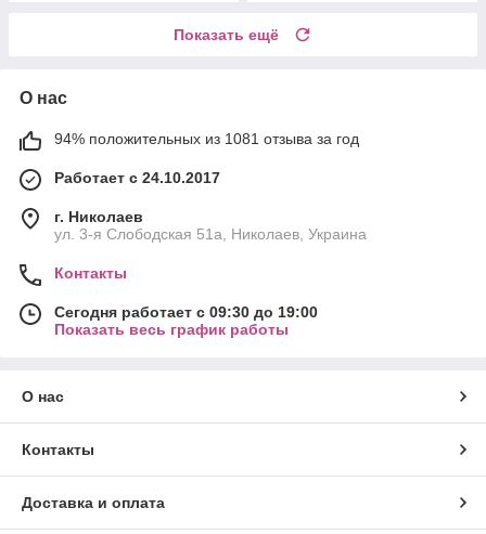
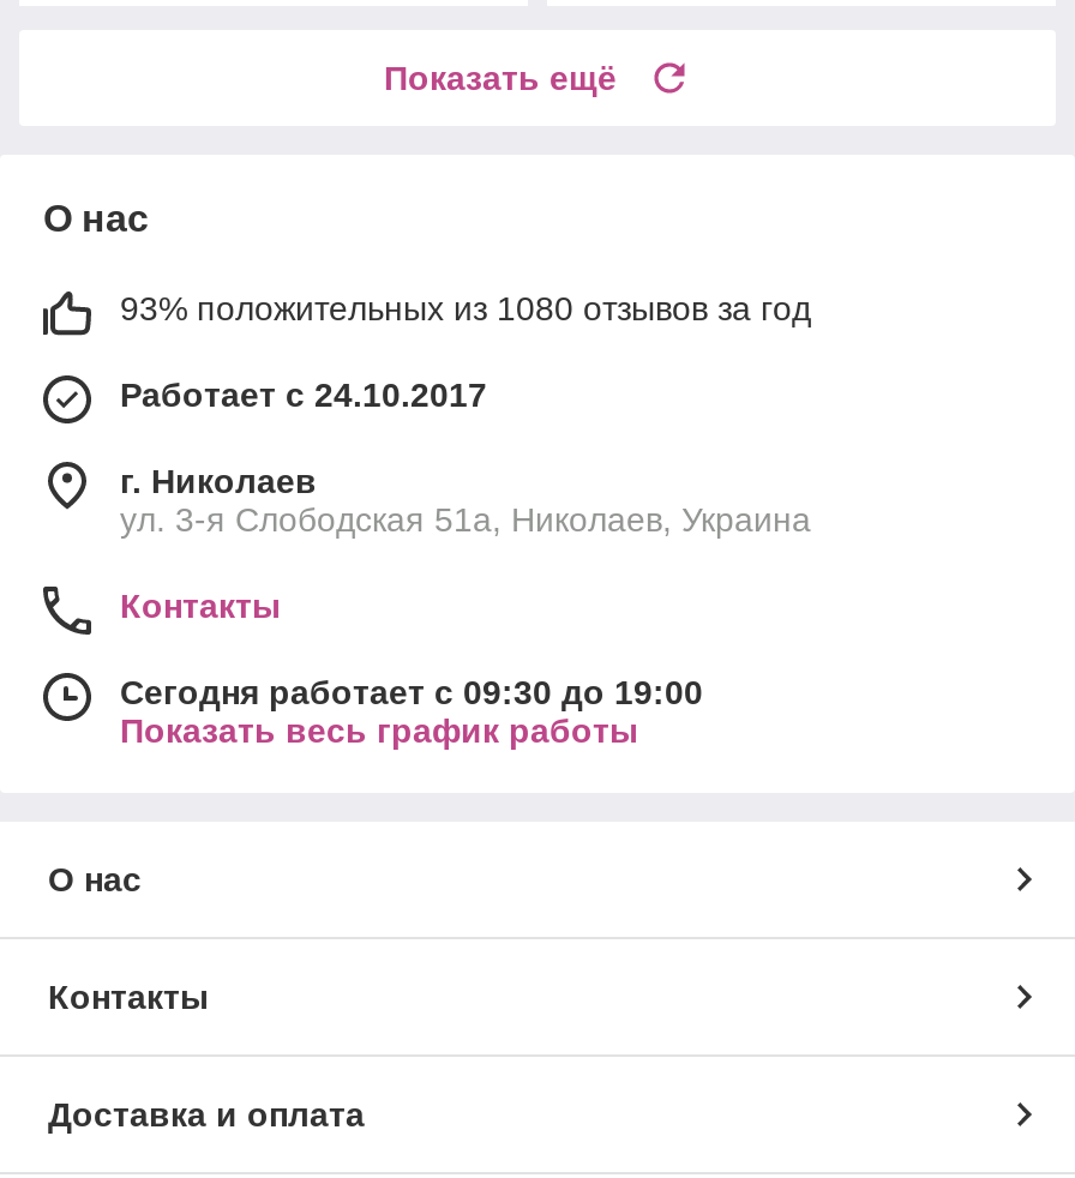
[54,130,359,148] 94% положительных из 1081 отзыва за год -> [120,290,811,328] 93% положительных из 1080 отзывов за год

